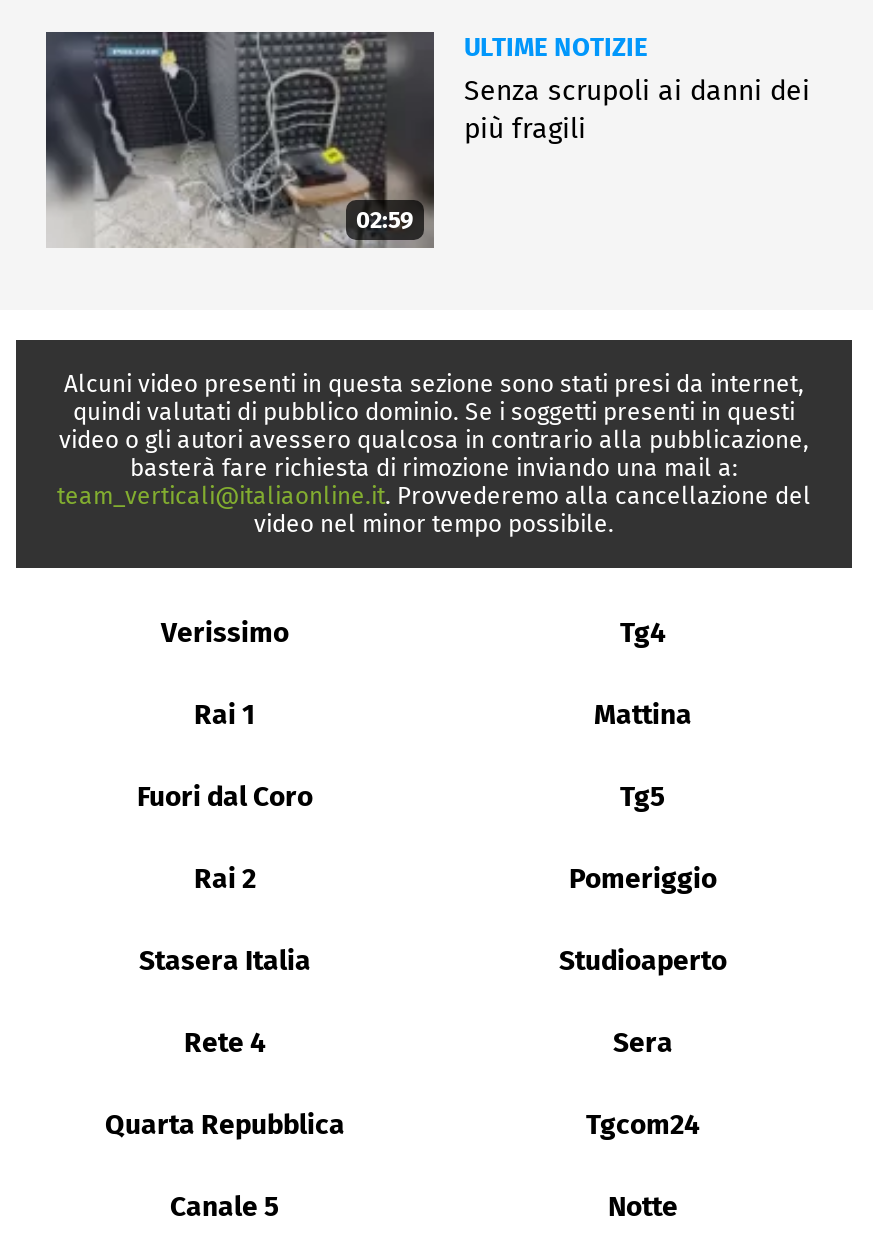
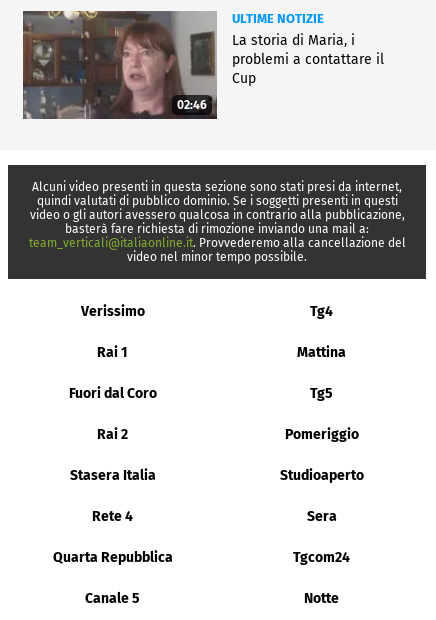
[46,30,434,250] [image] | 02:59 -> [23,10,216,120] [image] | 02:46
[464,73,810,145] Senza scrupoli ai danni dei | più fragili -> [232,32,384,87] La storia di Maria, i | problemi a contattare il | Cup

